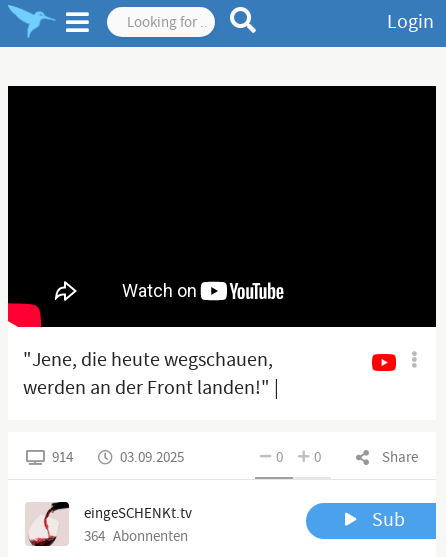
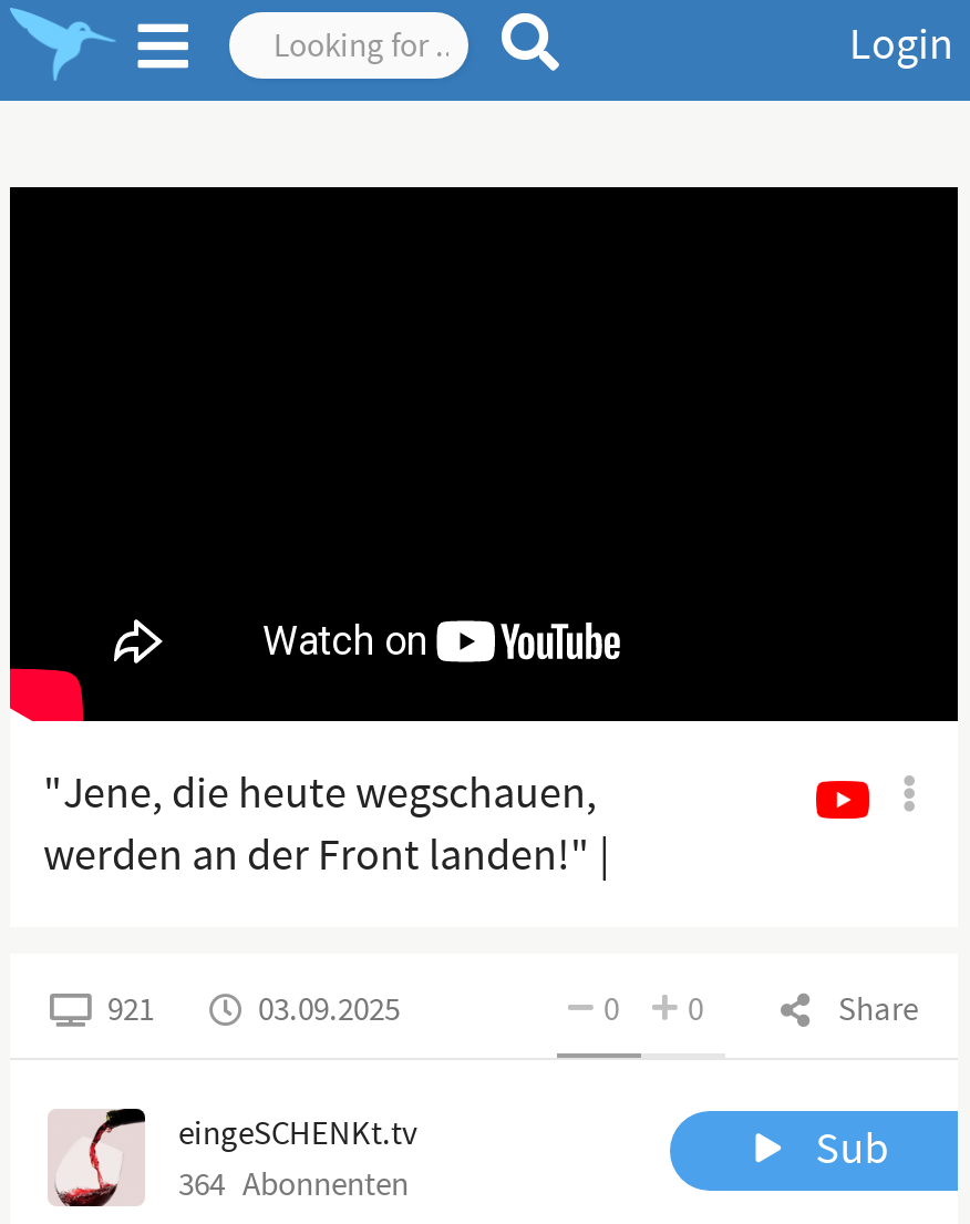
[52,448,73,467] 914 -> [107,989,154,1031] 921

